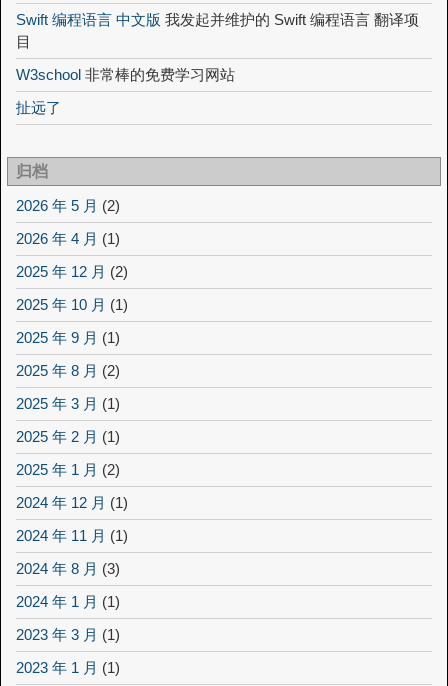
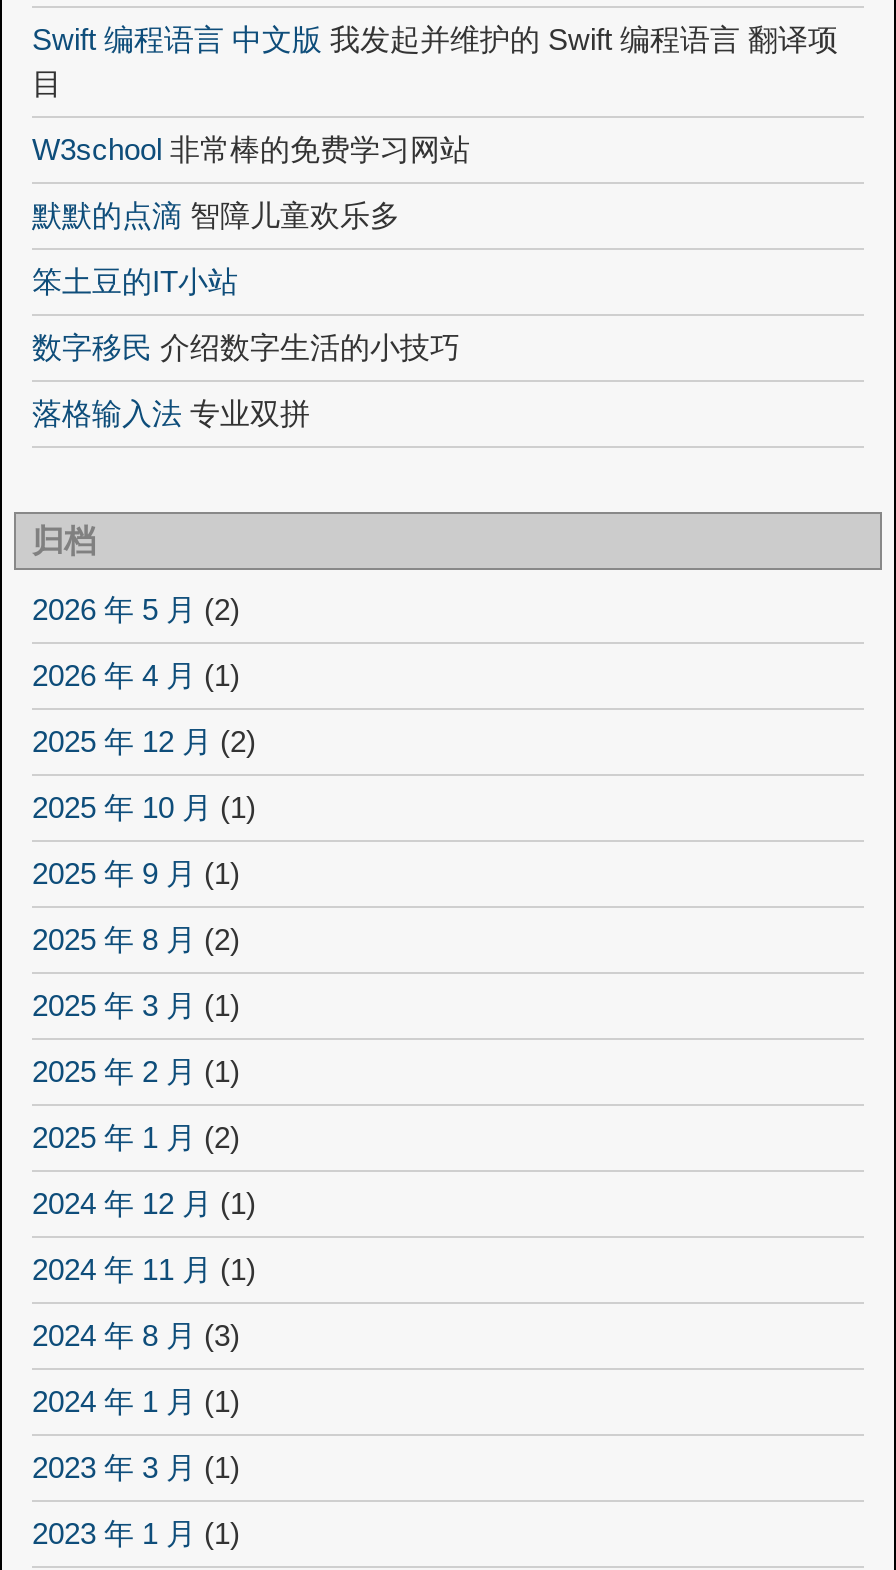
[16,99,61,116] 扯远了 -> [32,198,460,430] 默默的点滴智障儿童欢乐多 | 笨土豆的IT小站 | 数字移民介绍数字生活的小技巧 | 落格输入法专业双拼

